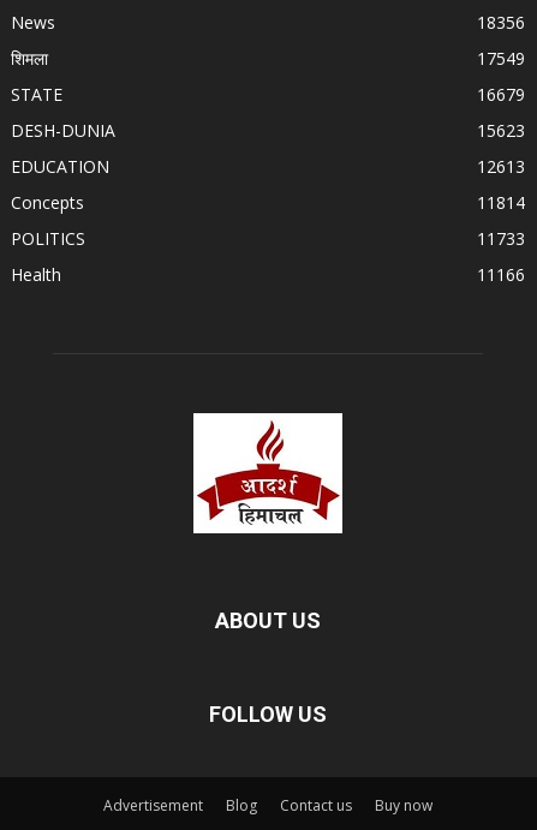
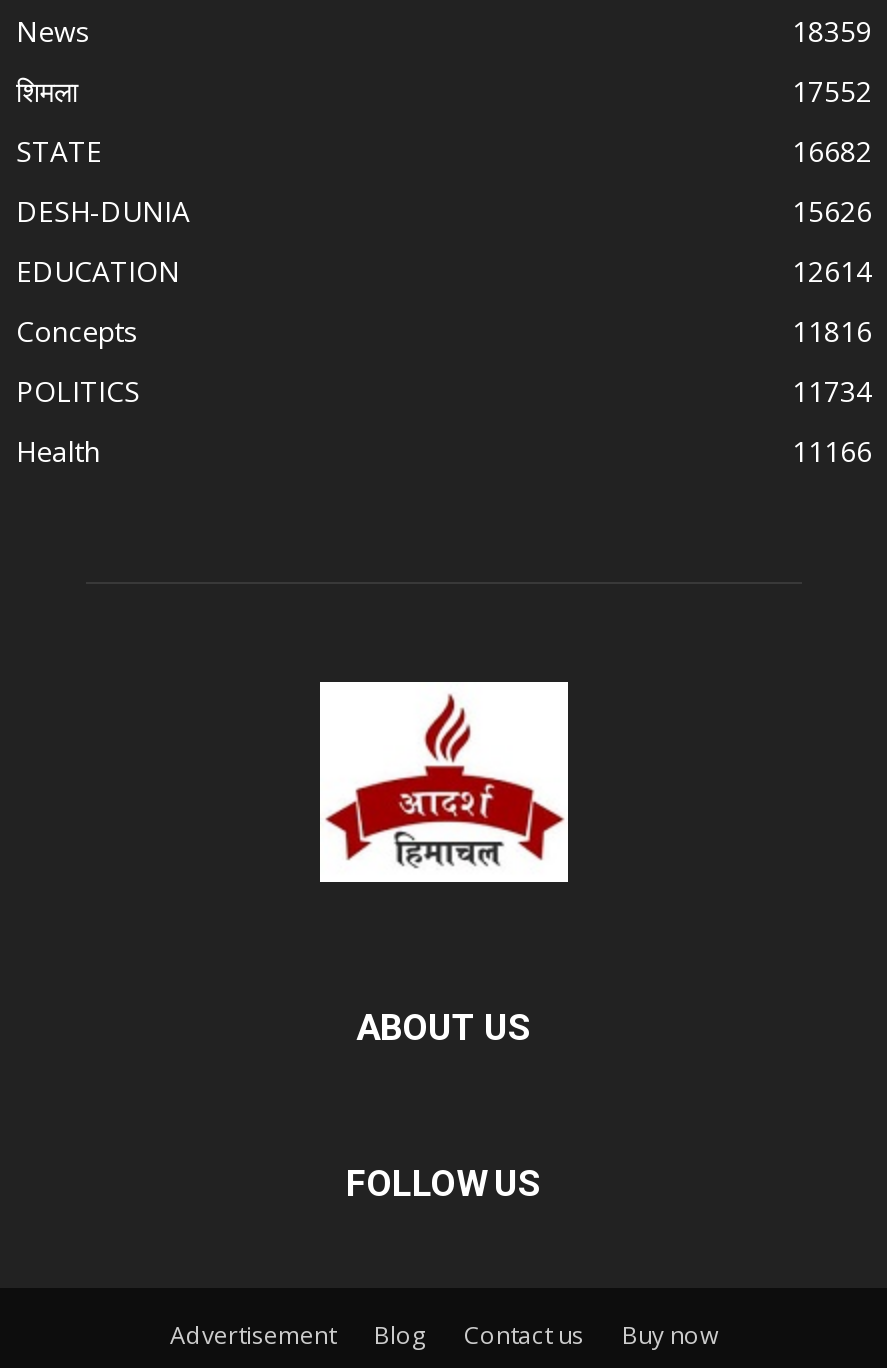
[477,10,525,33] 18356 -> [792,11,872,49] 18359
[477,46,525,69] 17549 -> [792,71,872,109] 17552
[477,82,525,105] 16679 -> [792,131,872,169] 16682
[477,118,525,141] 15623 -> [792,191,872,229] 15626
[477,154,525,177] 12613 -> [792,251,872,289] 12614
[477,190,525,213] 11814 -> [792,311,872,349] 11816
[477,226,525,249] 11733 -> [792,371,872,409] 11734

